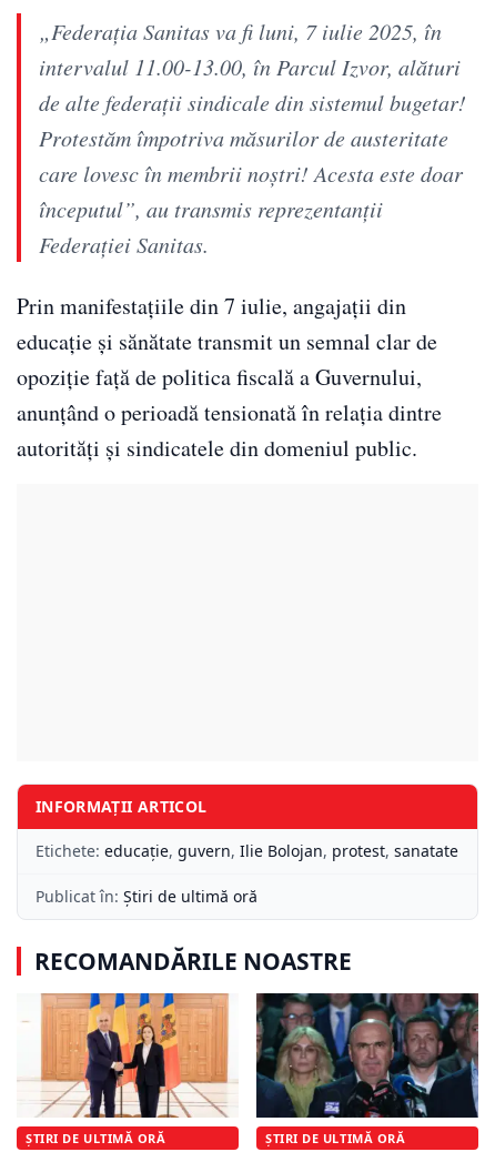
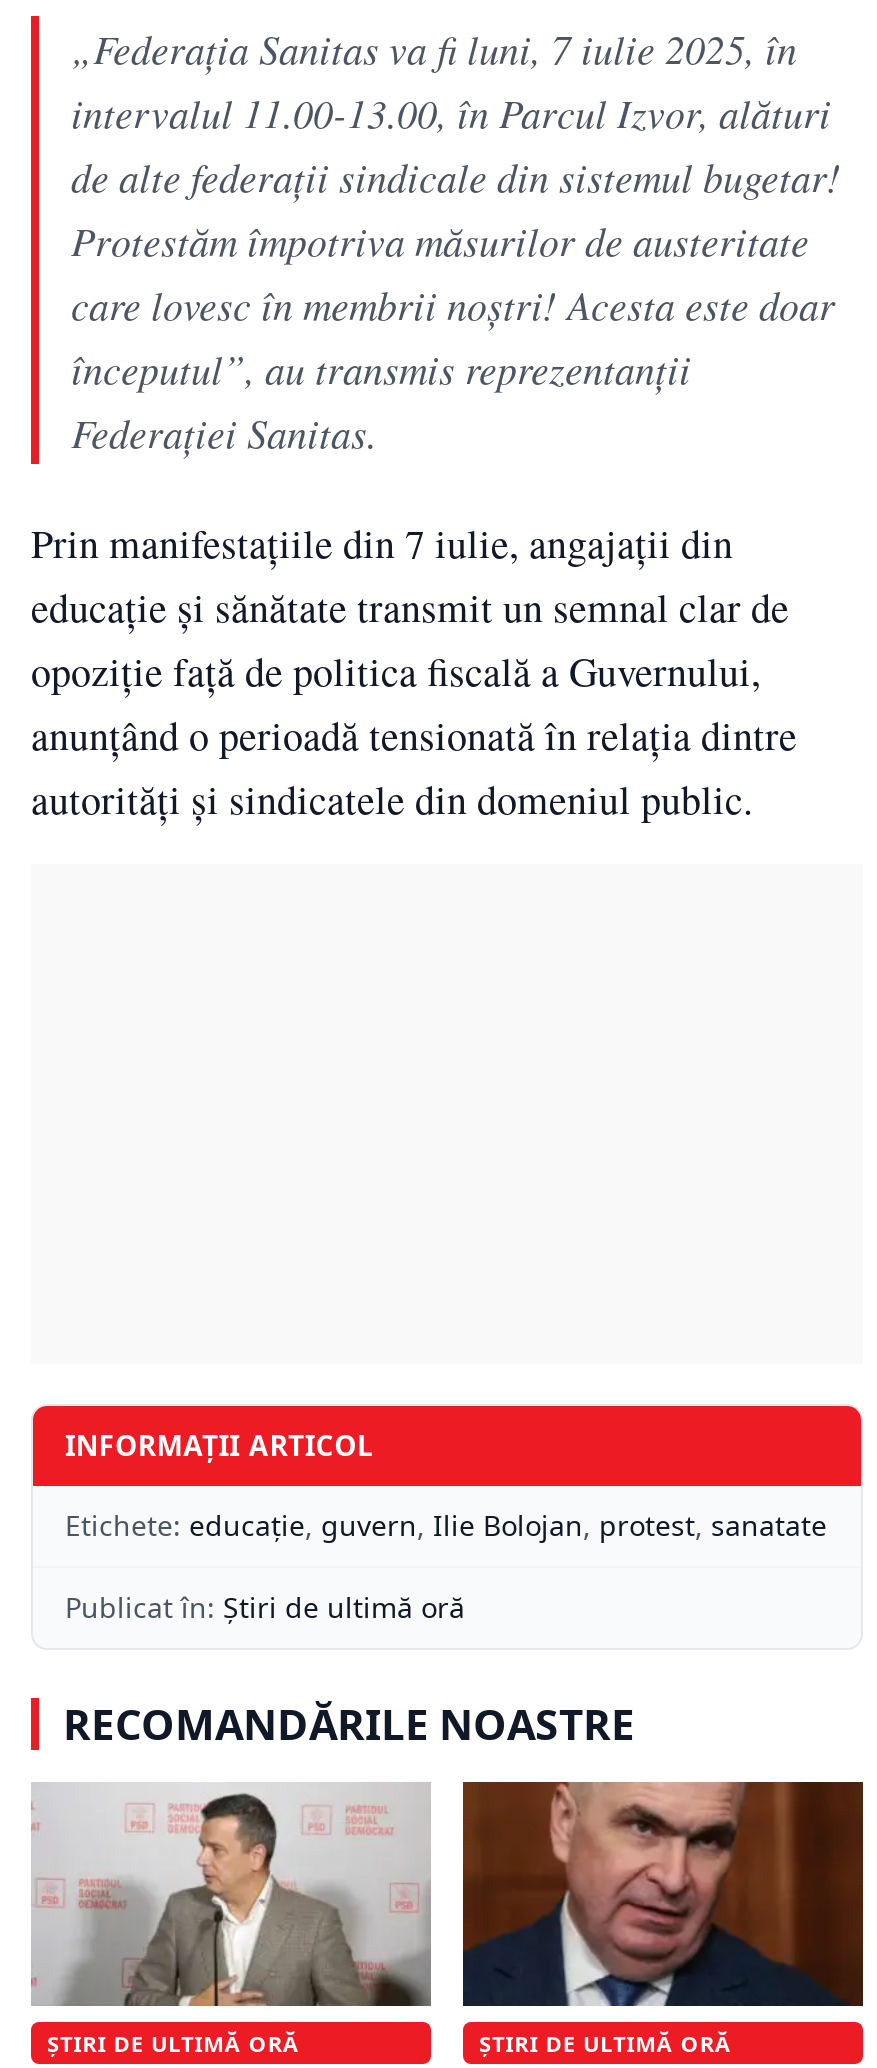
[18,992,239,1119] [image] -> [29,1782,433,2008] [image]
[255,992,479,1119] [image] -> [461,1780,865,2008] [image]

